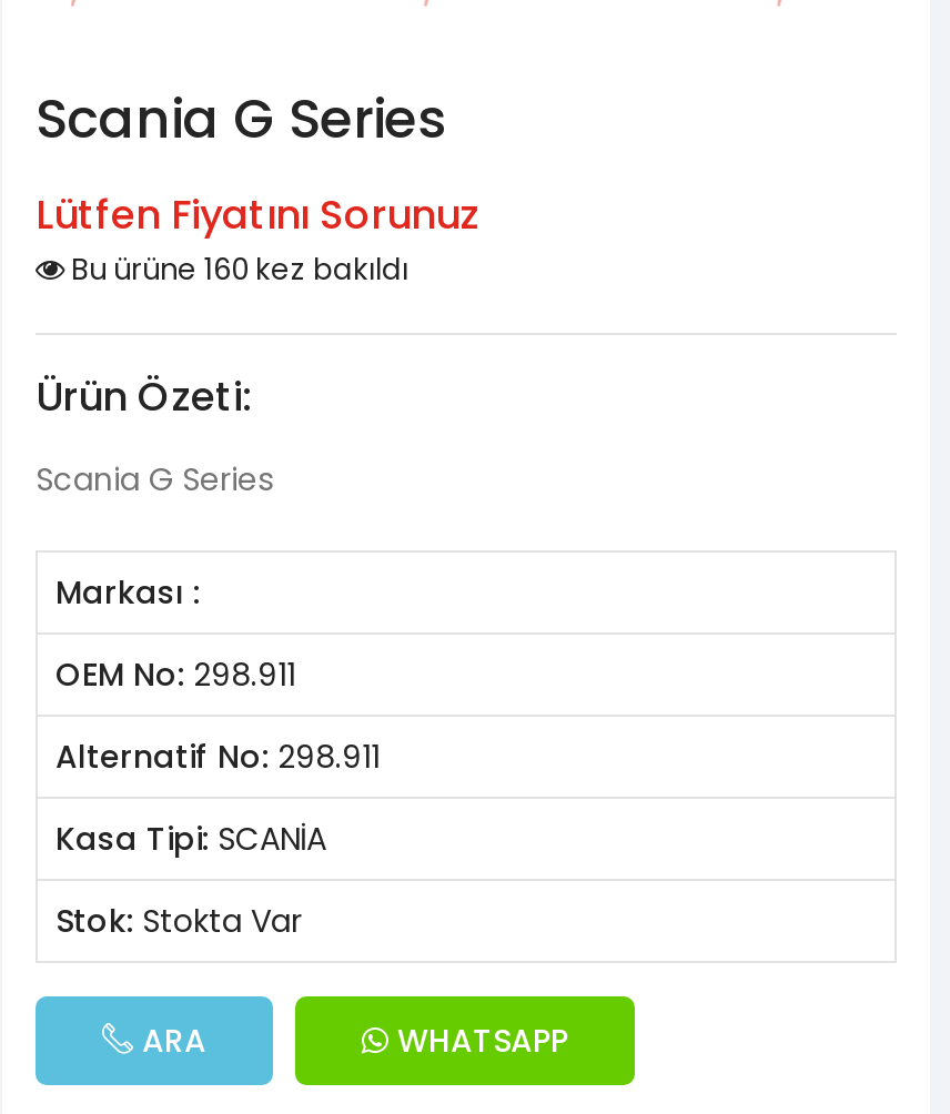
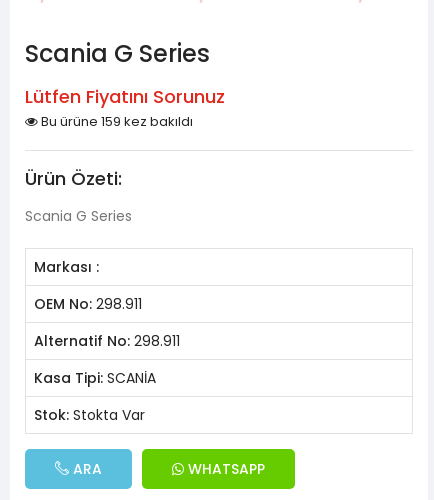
[64,249,408,291] Bu ürüne 160 kez bakıldı -> [38,112,193,131] Bu ürüne 159 kez bakıldı

